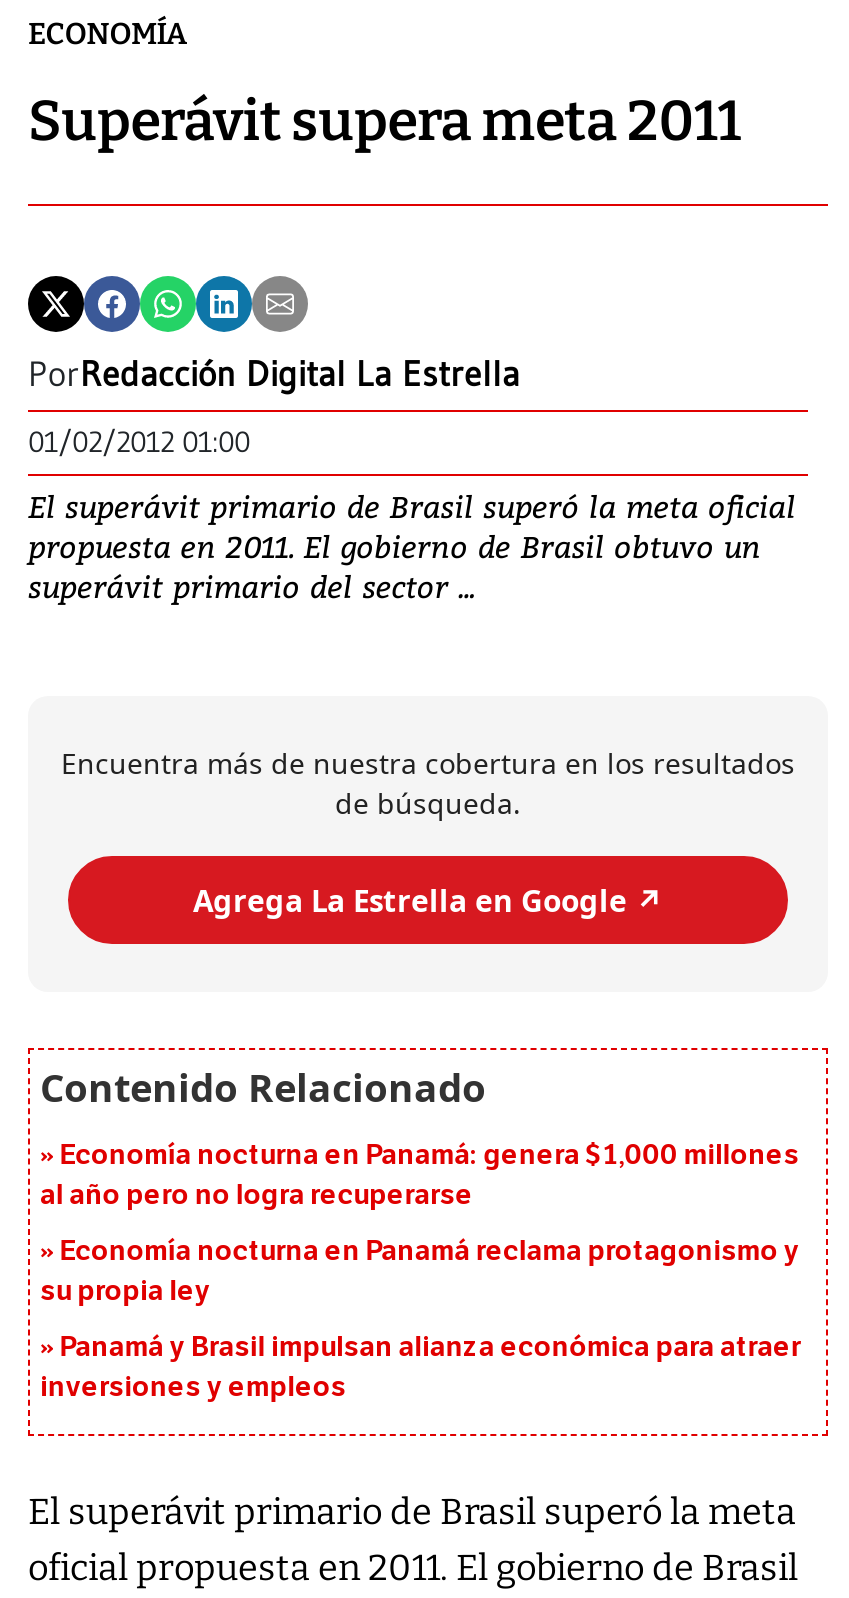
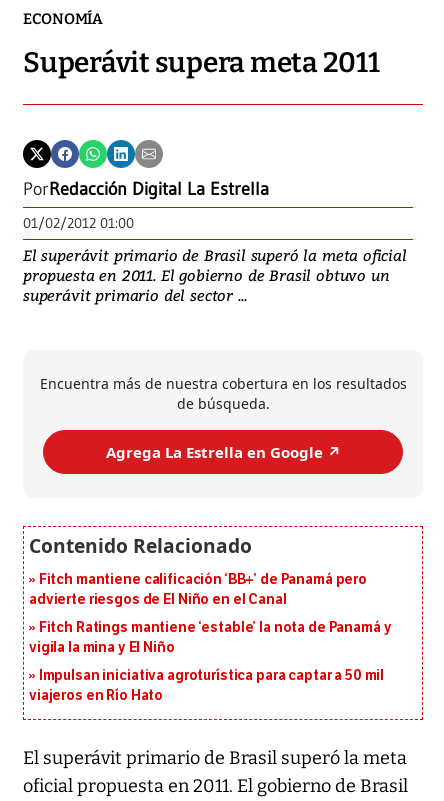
[40,1139,799,1213] Economía nocturna en Panamá: genera $1,000 millones | al año pero no logra recuperarse -> [29,571,367,608] Fitch mantiene calificación ‘BB+’ de Panamá pero | advierte riesgos de El Niño en el Canal
[40,1235,800,1309] Economía nocturna en Panamá reclama protagonismo y | su propia ley -> [29,619,391,656] Fitch Ratings mantiene ‘estable’ la nota de Panamá y | vigila la mina y El Niño
[40,1331,800,1405] Panamá y Brasil impulsan alianza económica para atraer | inversiones y empleos -> [29,667,384,704] Impulsan iniciativa agroturística para captar a 50 mil | viajeros en Río Hato

